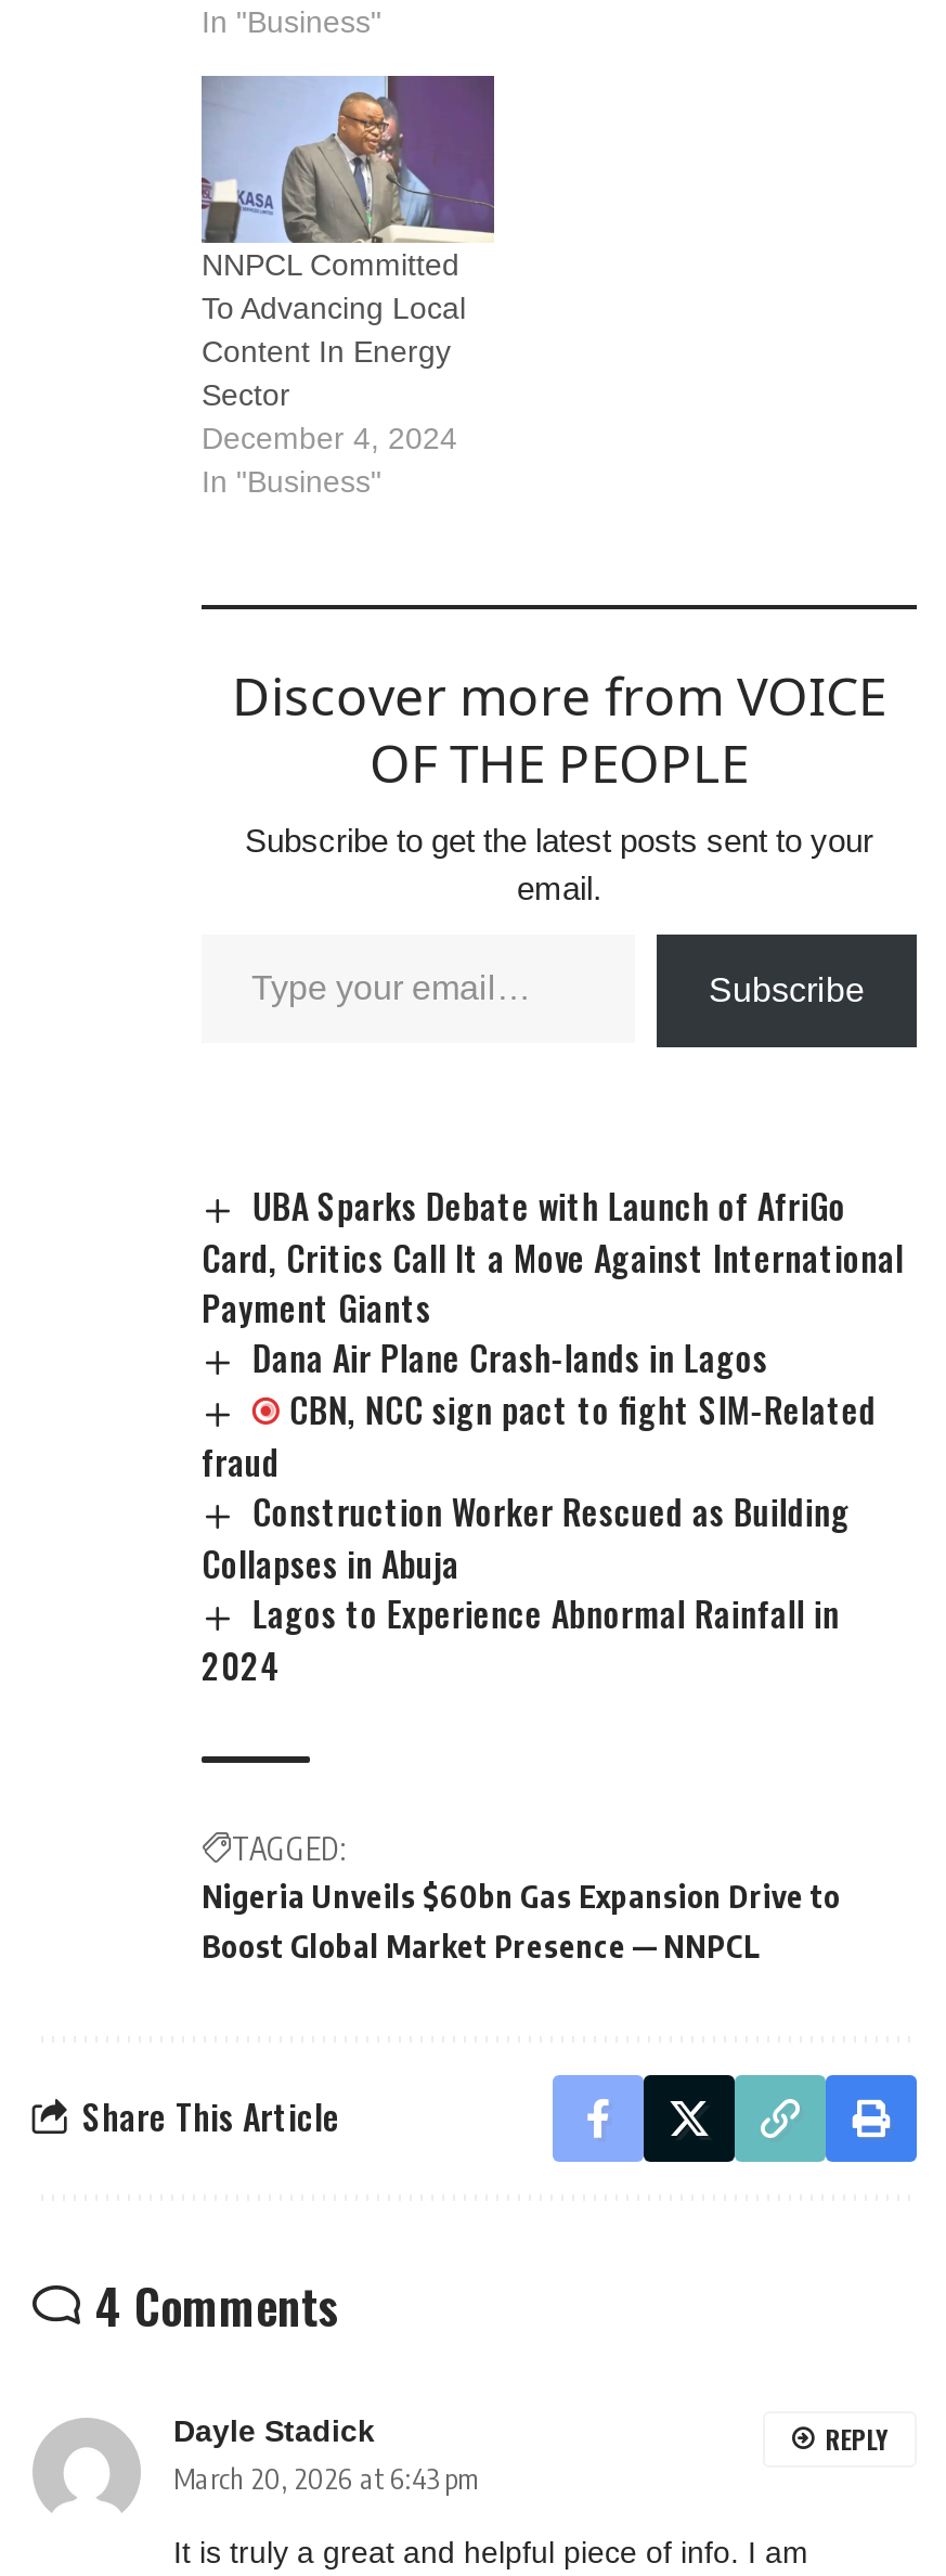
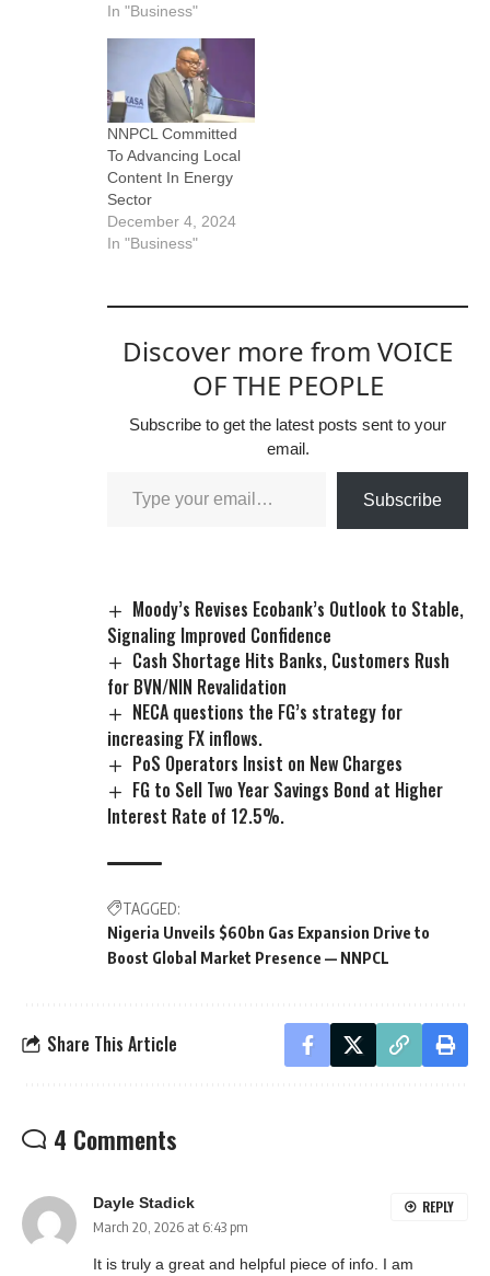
[202,1180,904,1690] UBA Sparks Debate with Launch of AfriGo | Card, Critics Call It a Move Against International | Payment Giants | Dana Air Plane Crash-lands in Lagos | CBN, NCC sign pact to fight SIM-Related | fraud | Construction Worker Rescued as Building | Collapses in Abuja | Lagos to Experience Abnormal Rainfall in | 2024 -> [107,596,464,829] Moody’s Revises Ecobank’s Outlook to Stable, | Signaling Improved Confidence | Cash Shortage Hits Banks, Customers Rush | for BVN/NIN Revalidation | NECA questions the FG’s strategy for | increasing FX inflows. | PoS Operators Insist on New Charges | FG to Sell Two Year Savings Bond at Higher | Interest Rate of 12.5%.

